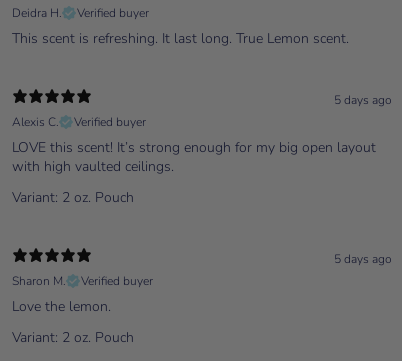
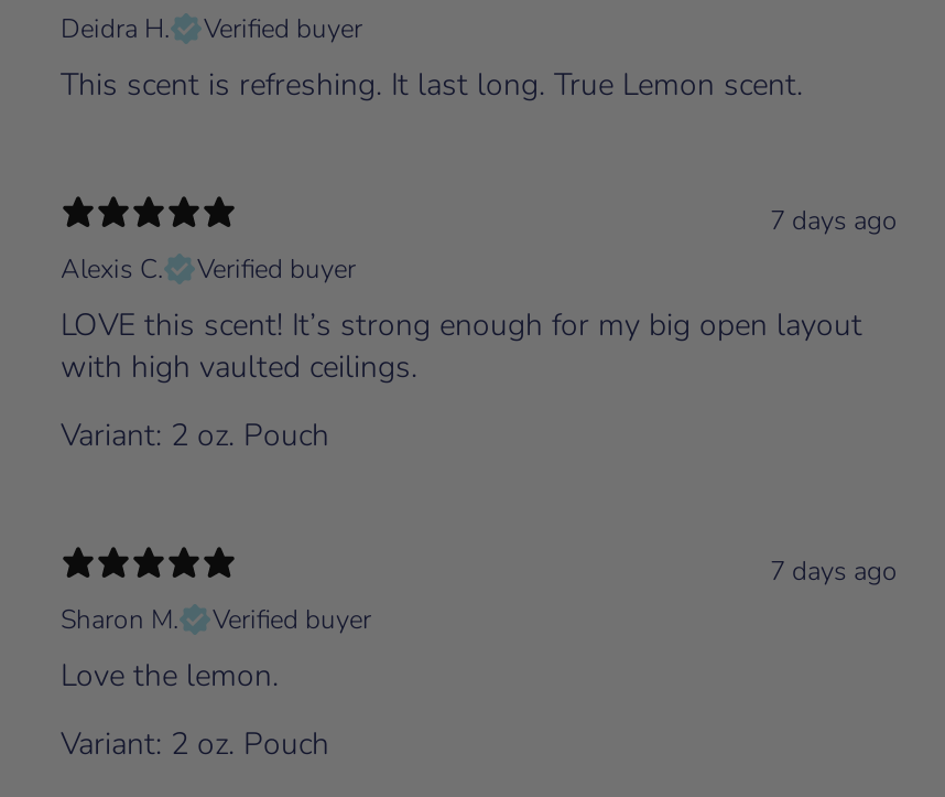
[334,91,392,107] 5 days ago -> [770,202,898,237] 7 days ago
[334,250,392,266] 5 days ago -> [770,552,898,588] 7 days ago

